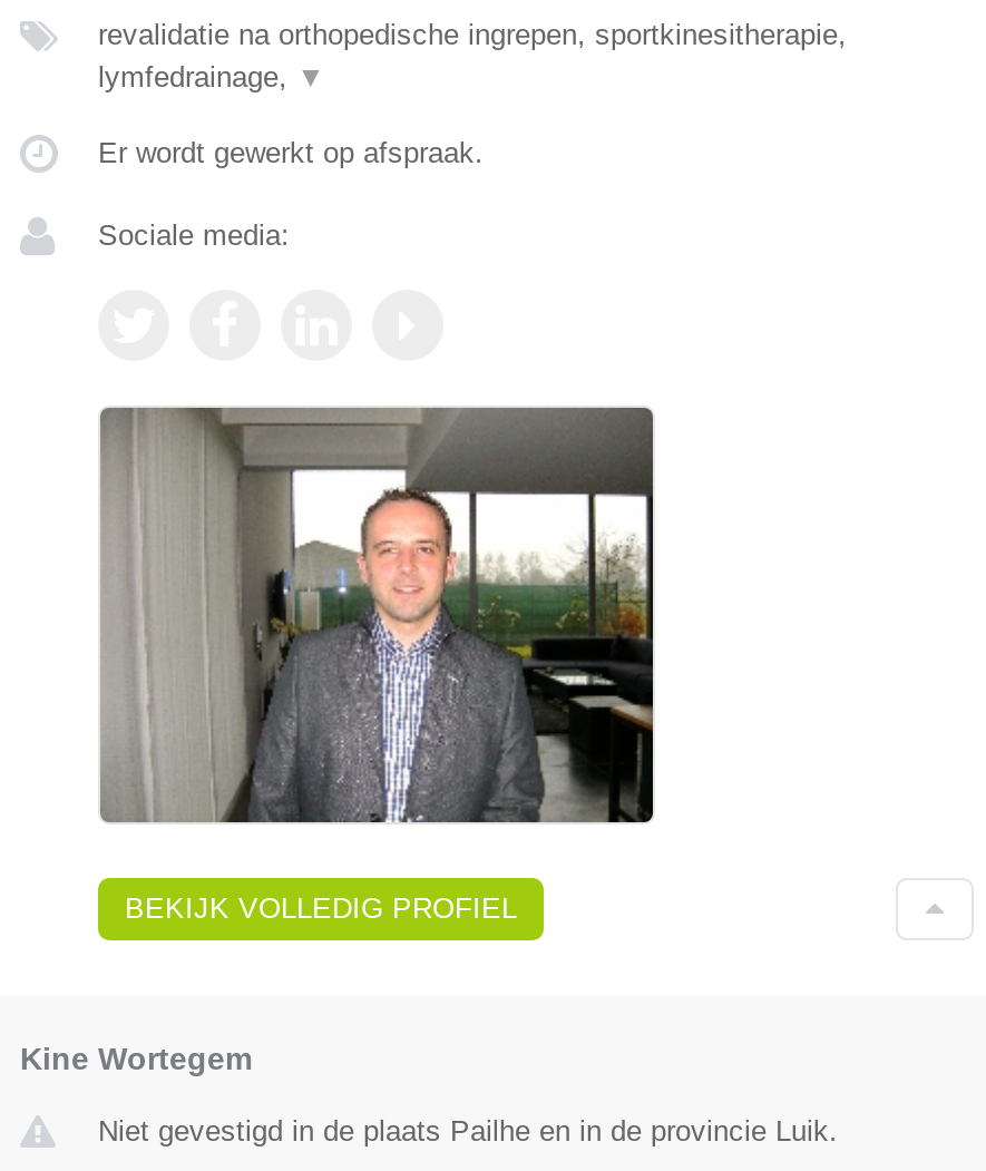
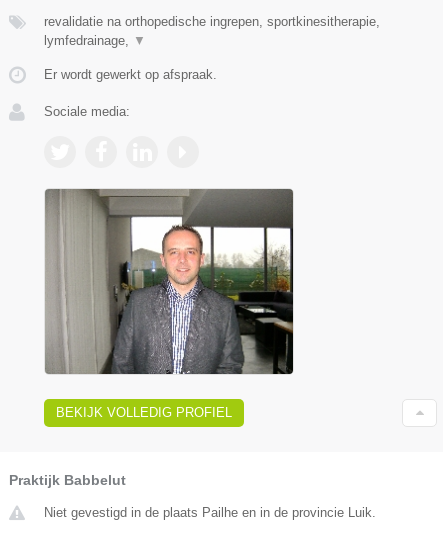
[20,1039,252,1075] Kine Wortegem -> [9,472,126,488] Praktijk Babbelut

